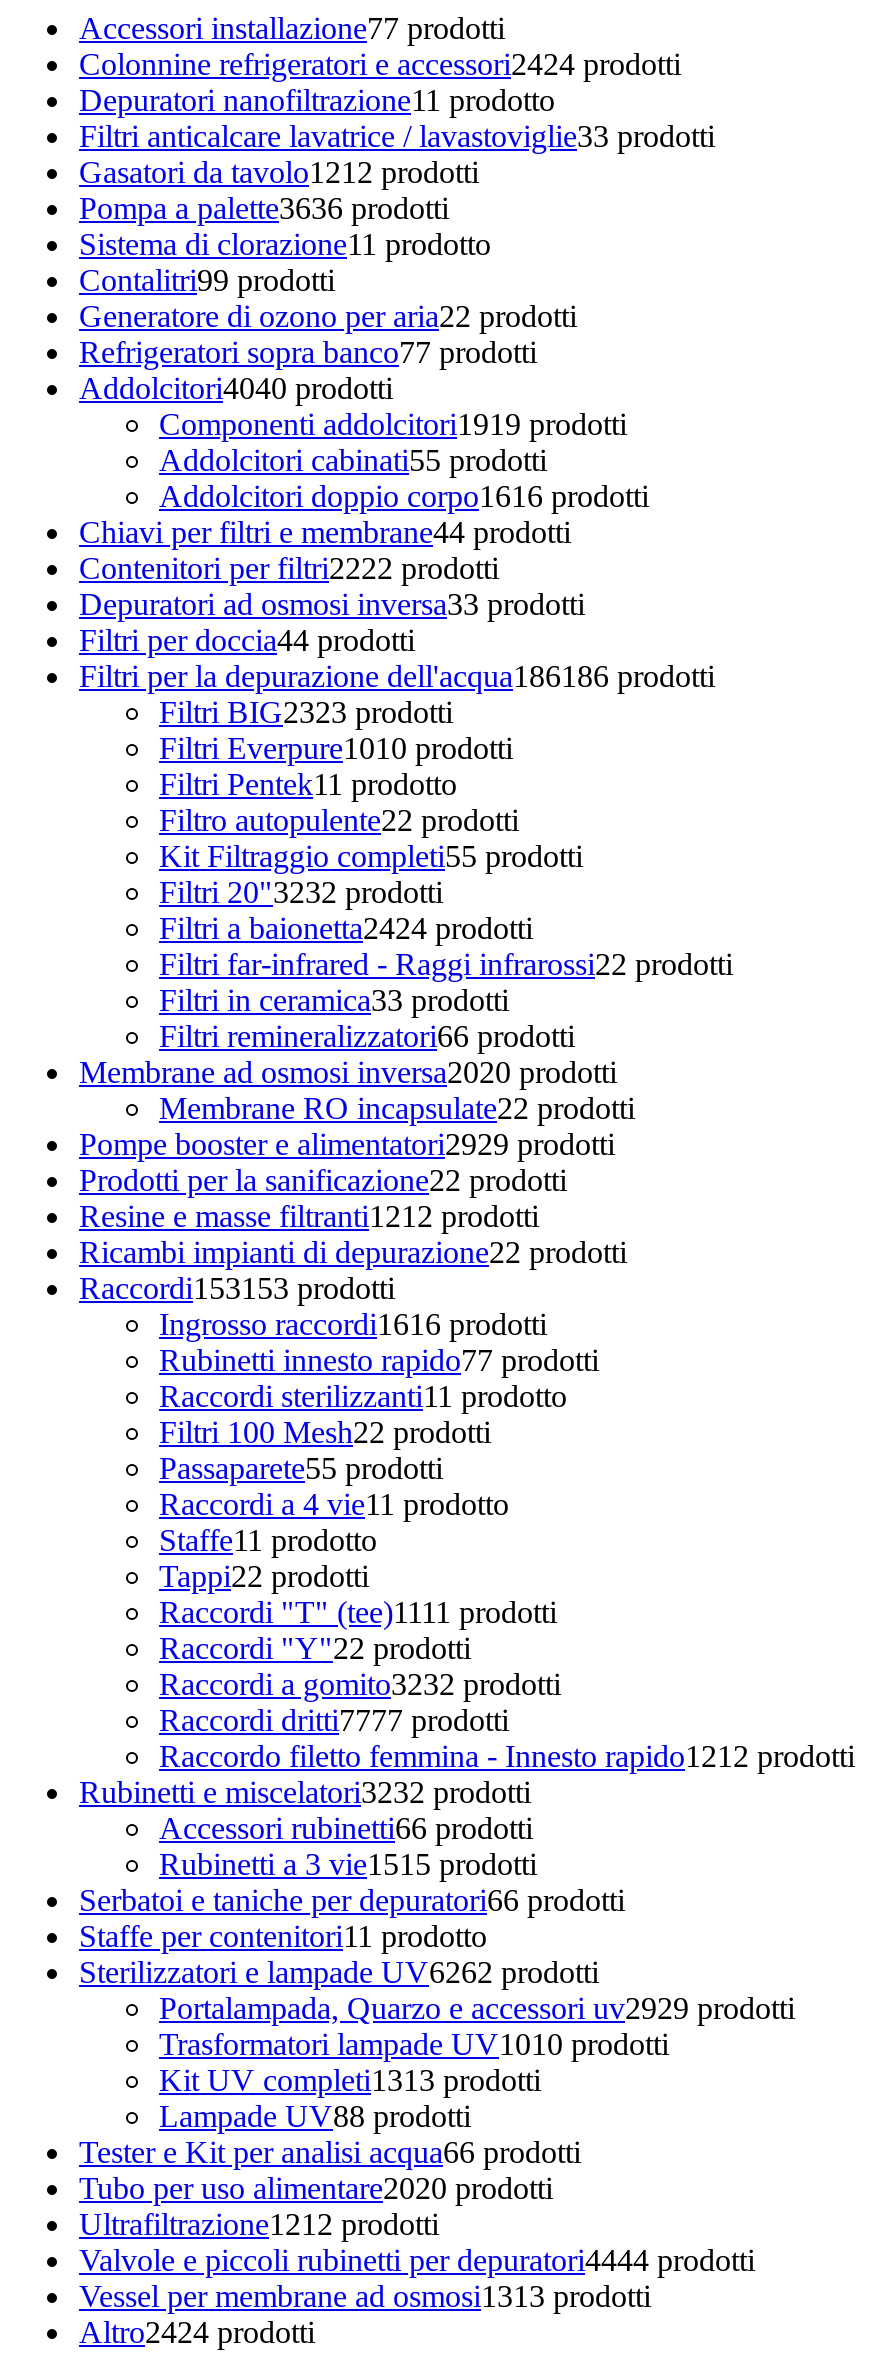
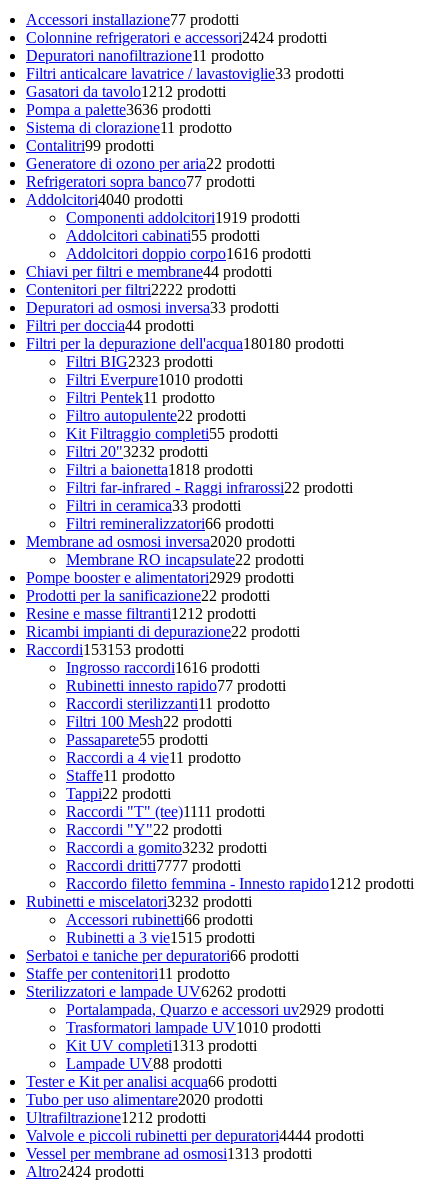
[79,660,715,694] Filtri per la depurazione dell'acqua186186 prodotti -> [26,335,344,352] Filtri per la depurazione dell'acqua180180 prodotti
[159,912,533,946] Filtri a baionetta2424 prodotti -> [66,461,253,478] Filtri a baionetta1818 prodotti

